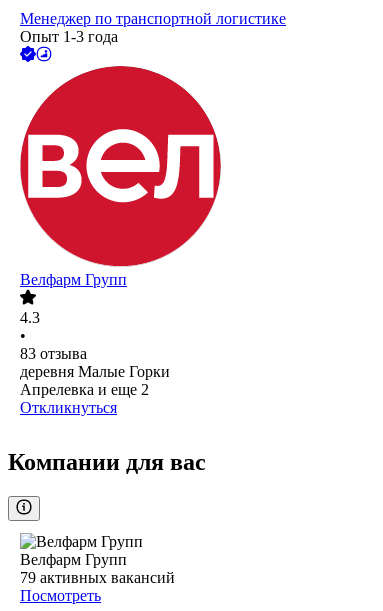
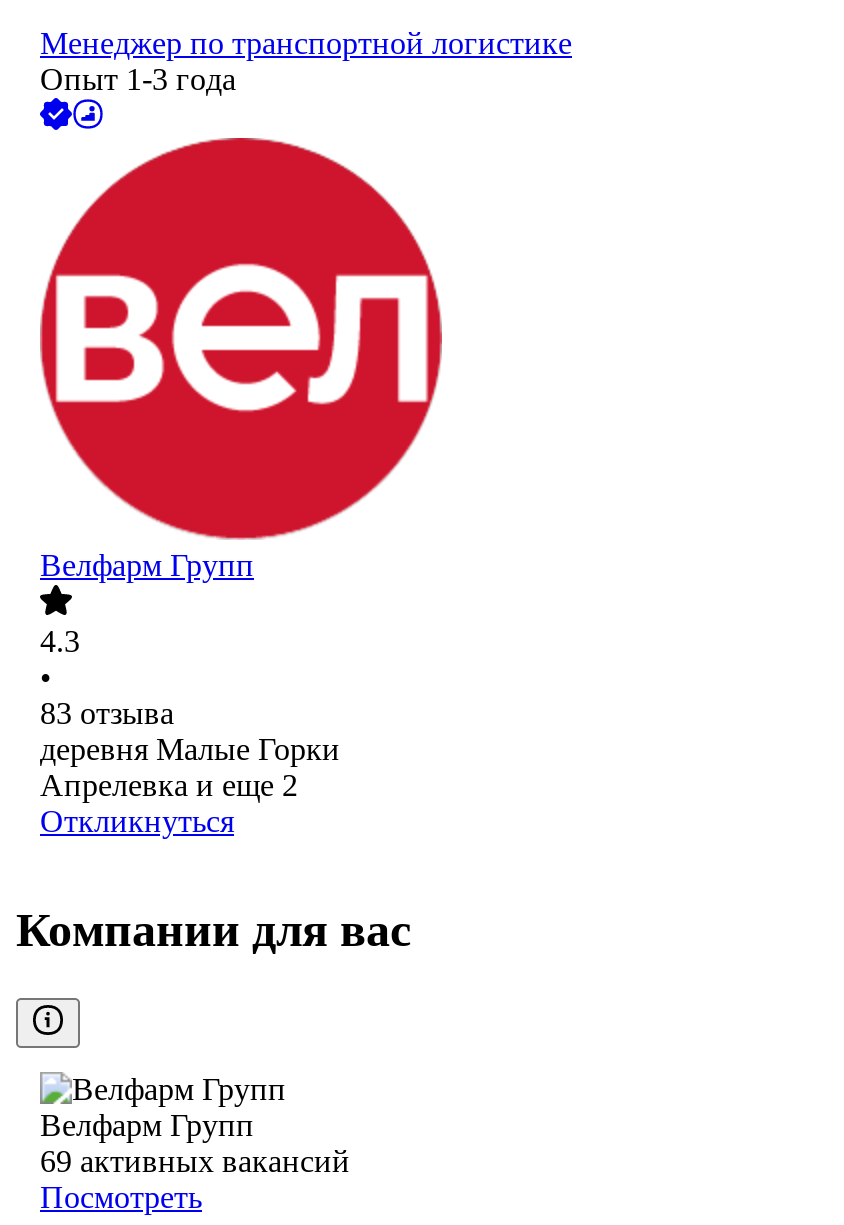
[20,569,175,586] 79 активных вакансий -> [40,1145,350,1179] 69 активных вакансий

